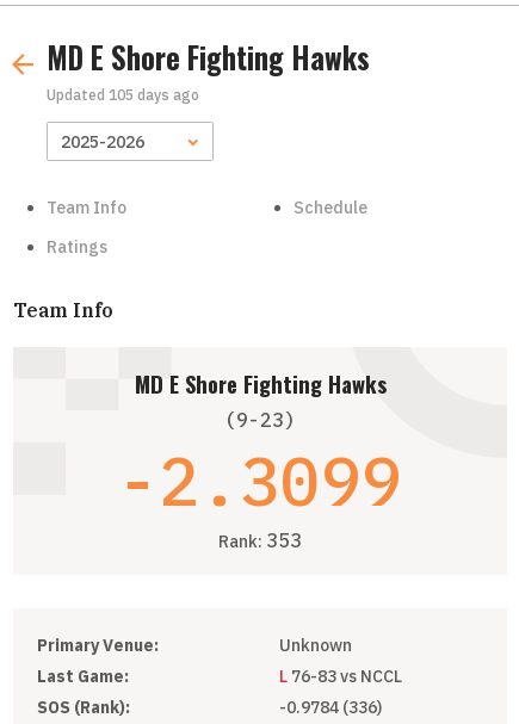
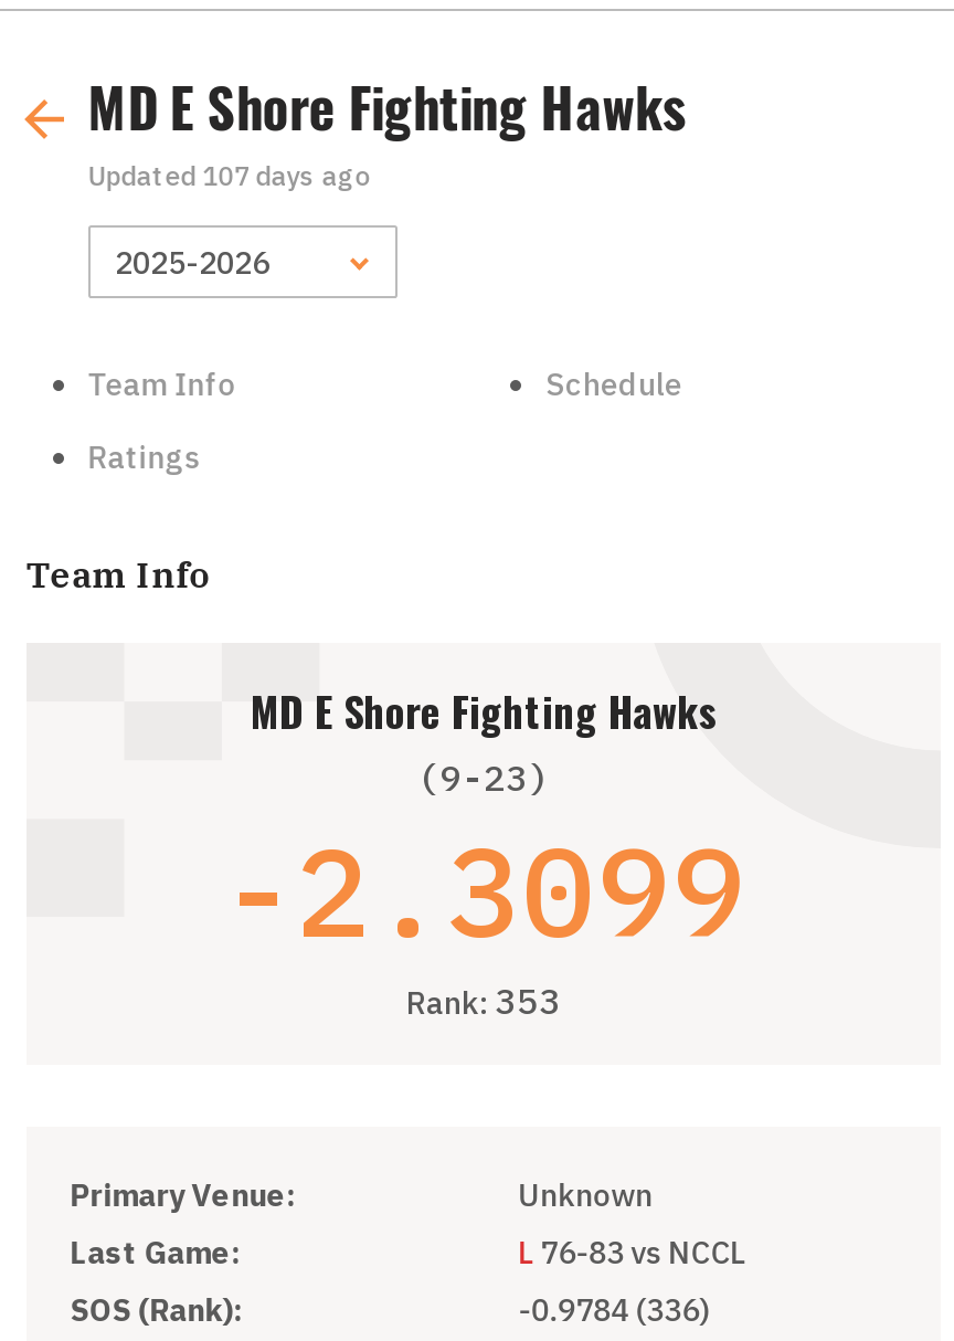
[46,86,199,104] Updated 105 days ago -> [88,159,371,192] Updated 107 days ago

